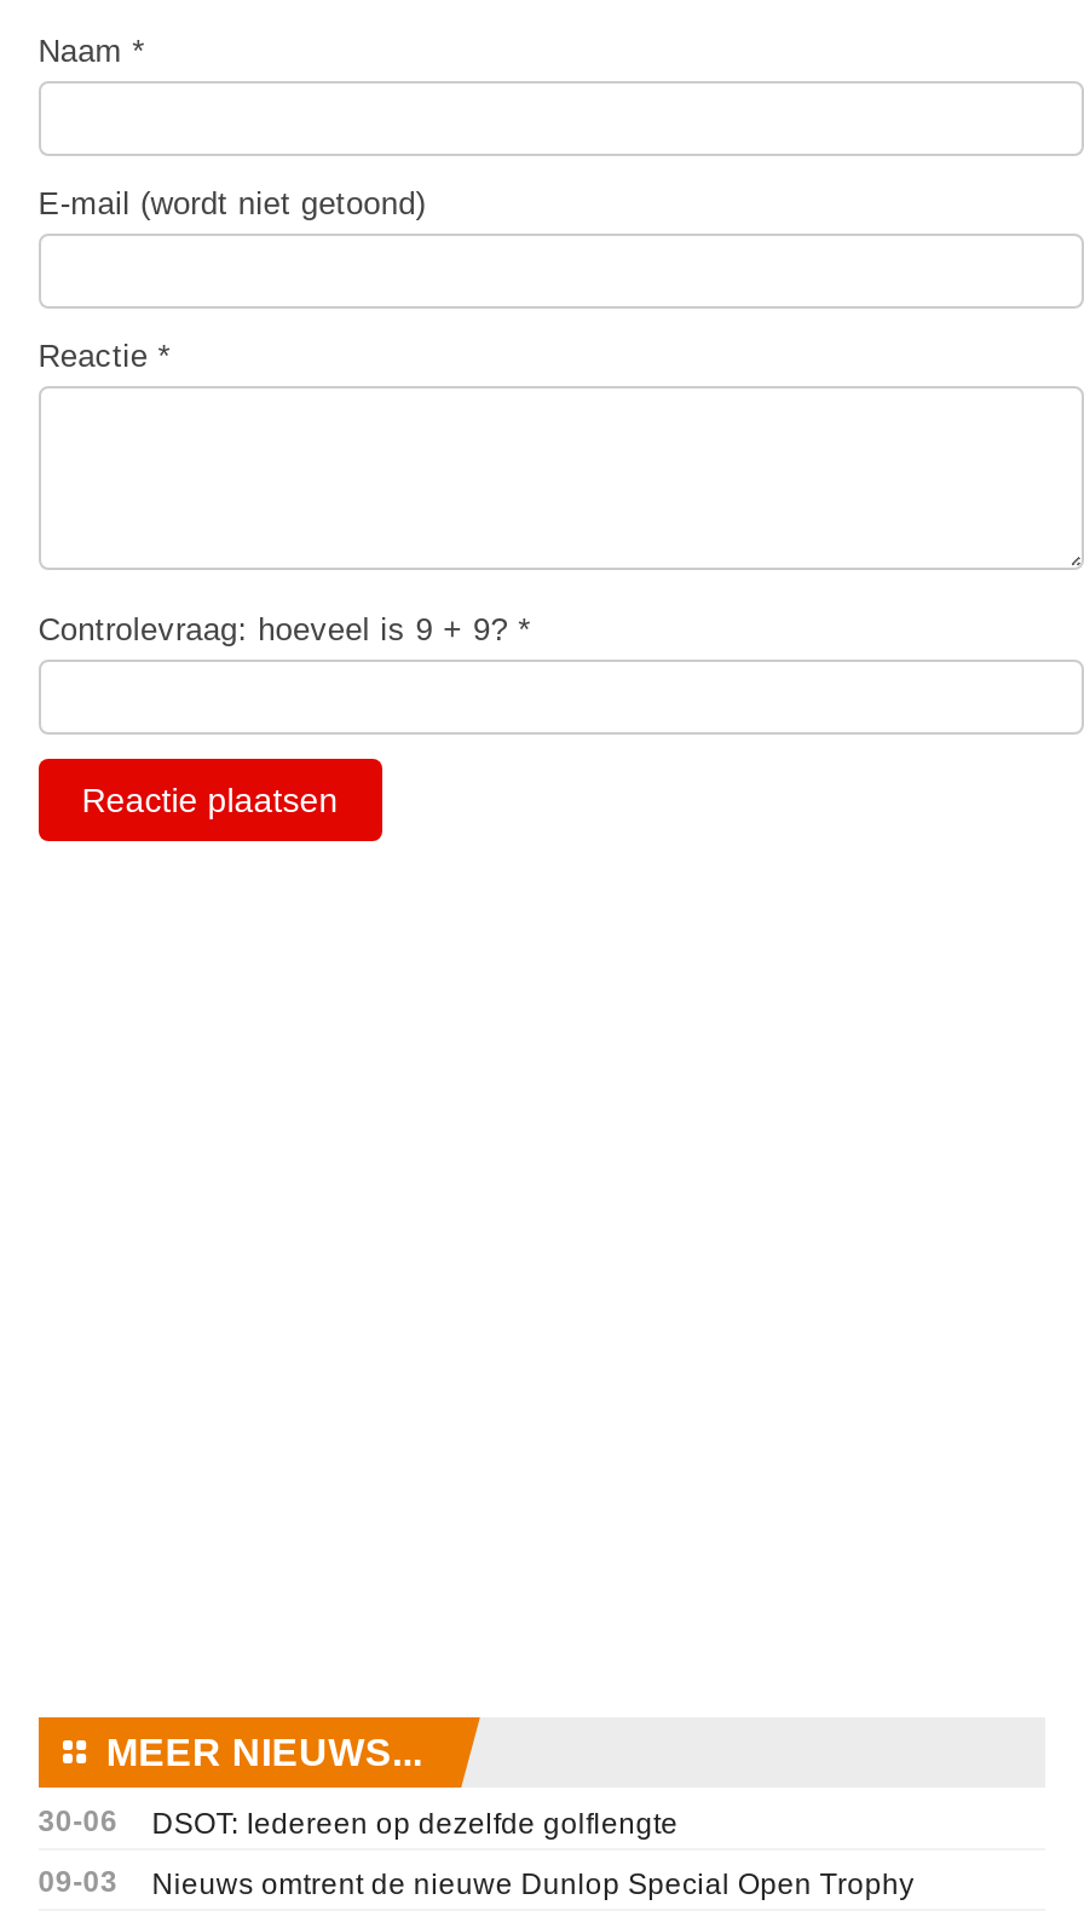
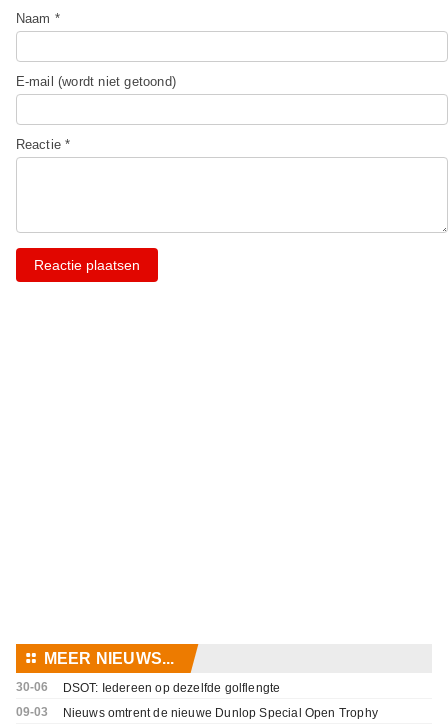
[38,610,531,646] Controlevraag: hoeveel is 9 + 9? * -> none

